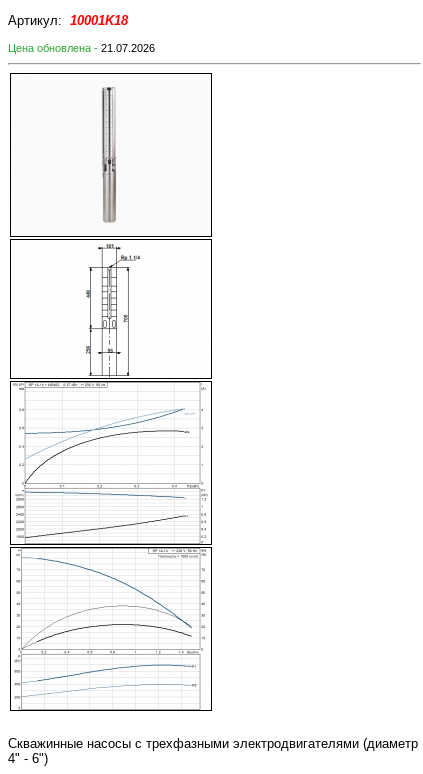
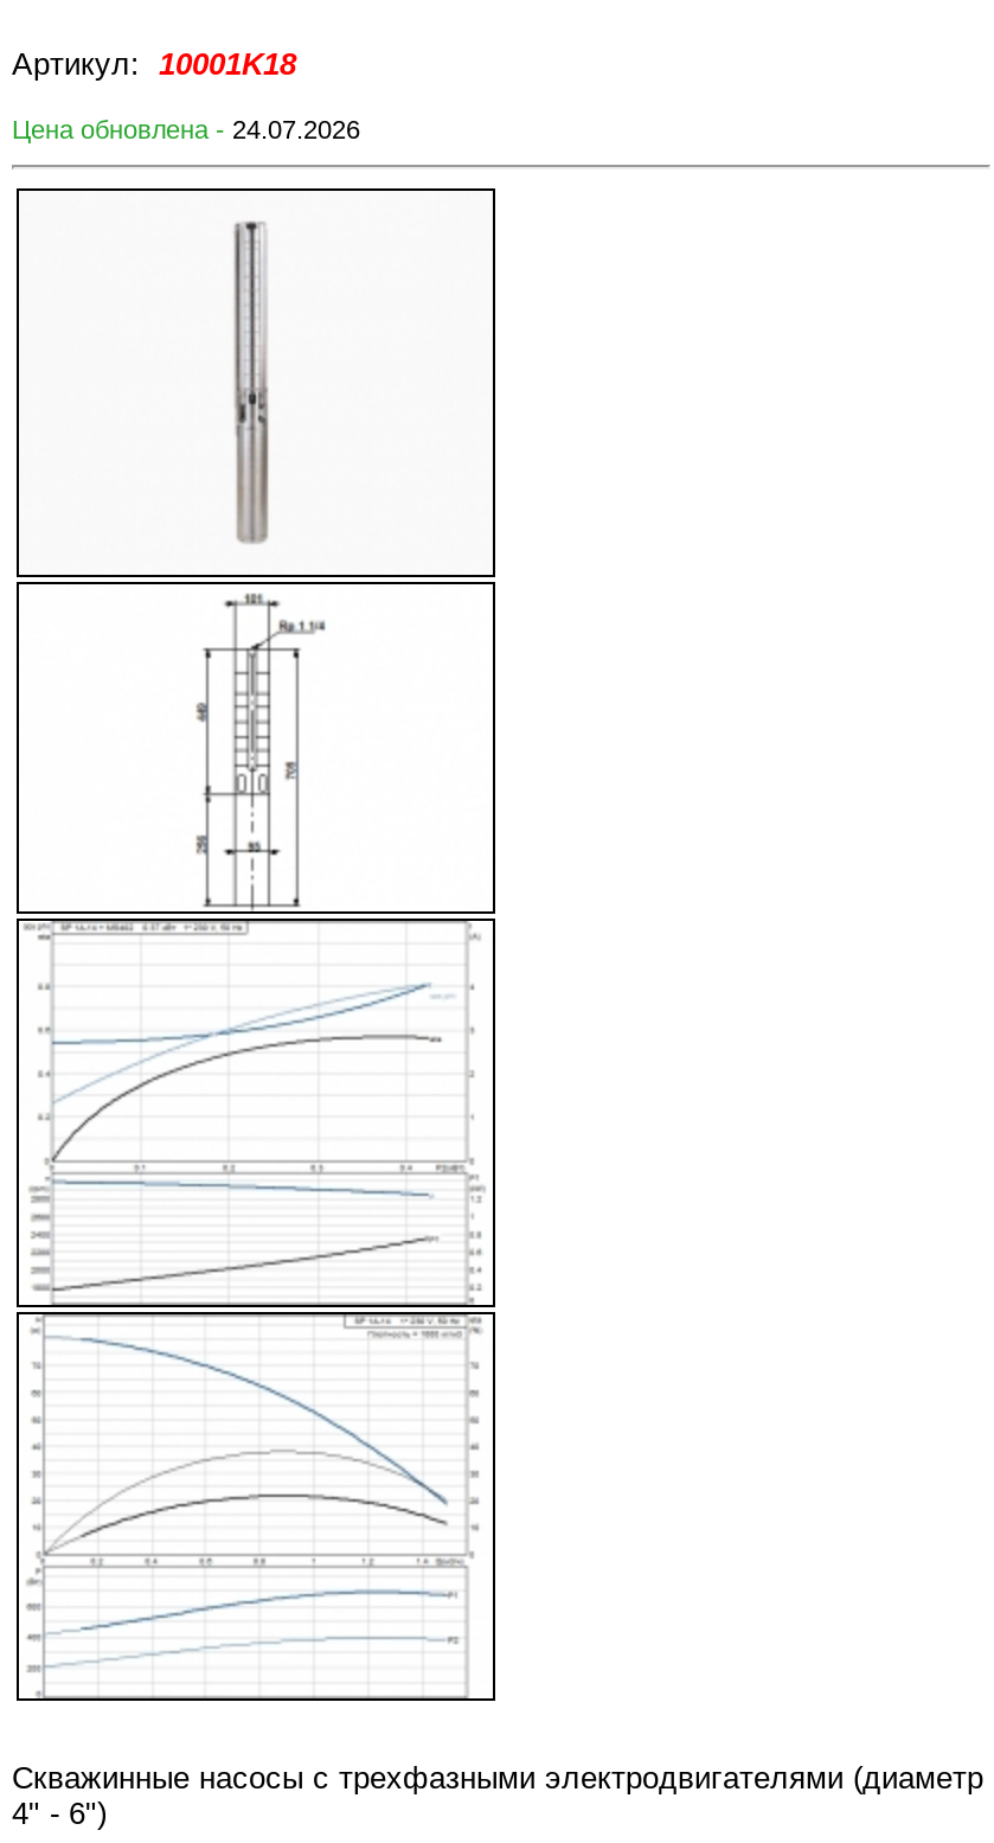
[8,42,155,54] Цена обновлена - 21.07.2026 -> [12,115,360,143] Цена обновлена - 24.07.2026

